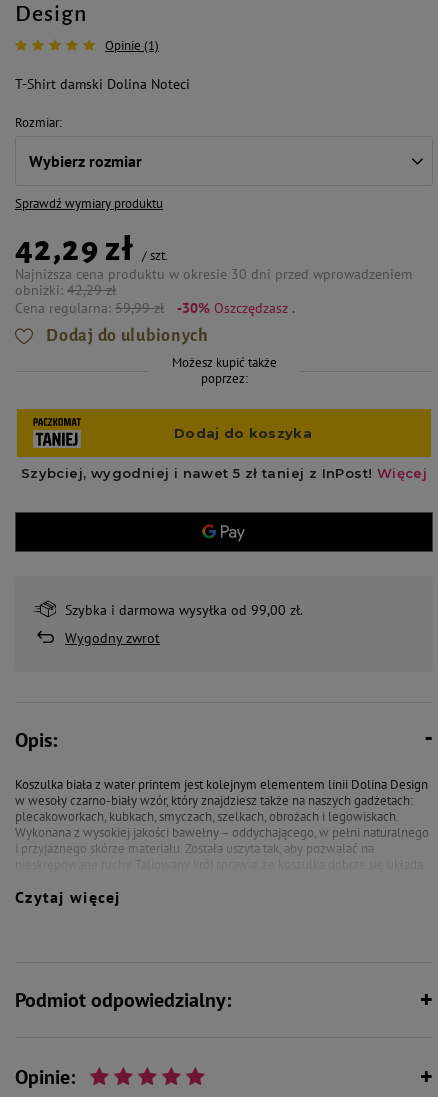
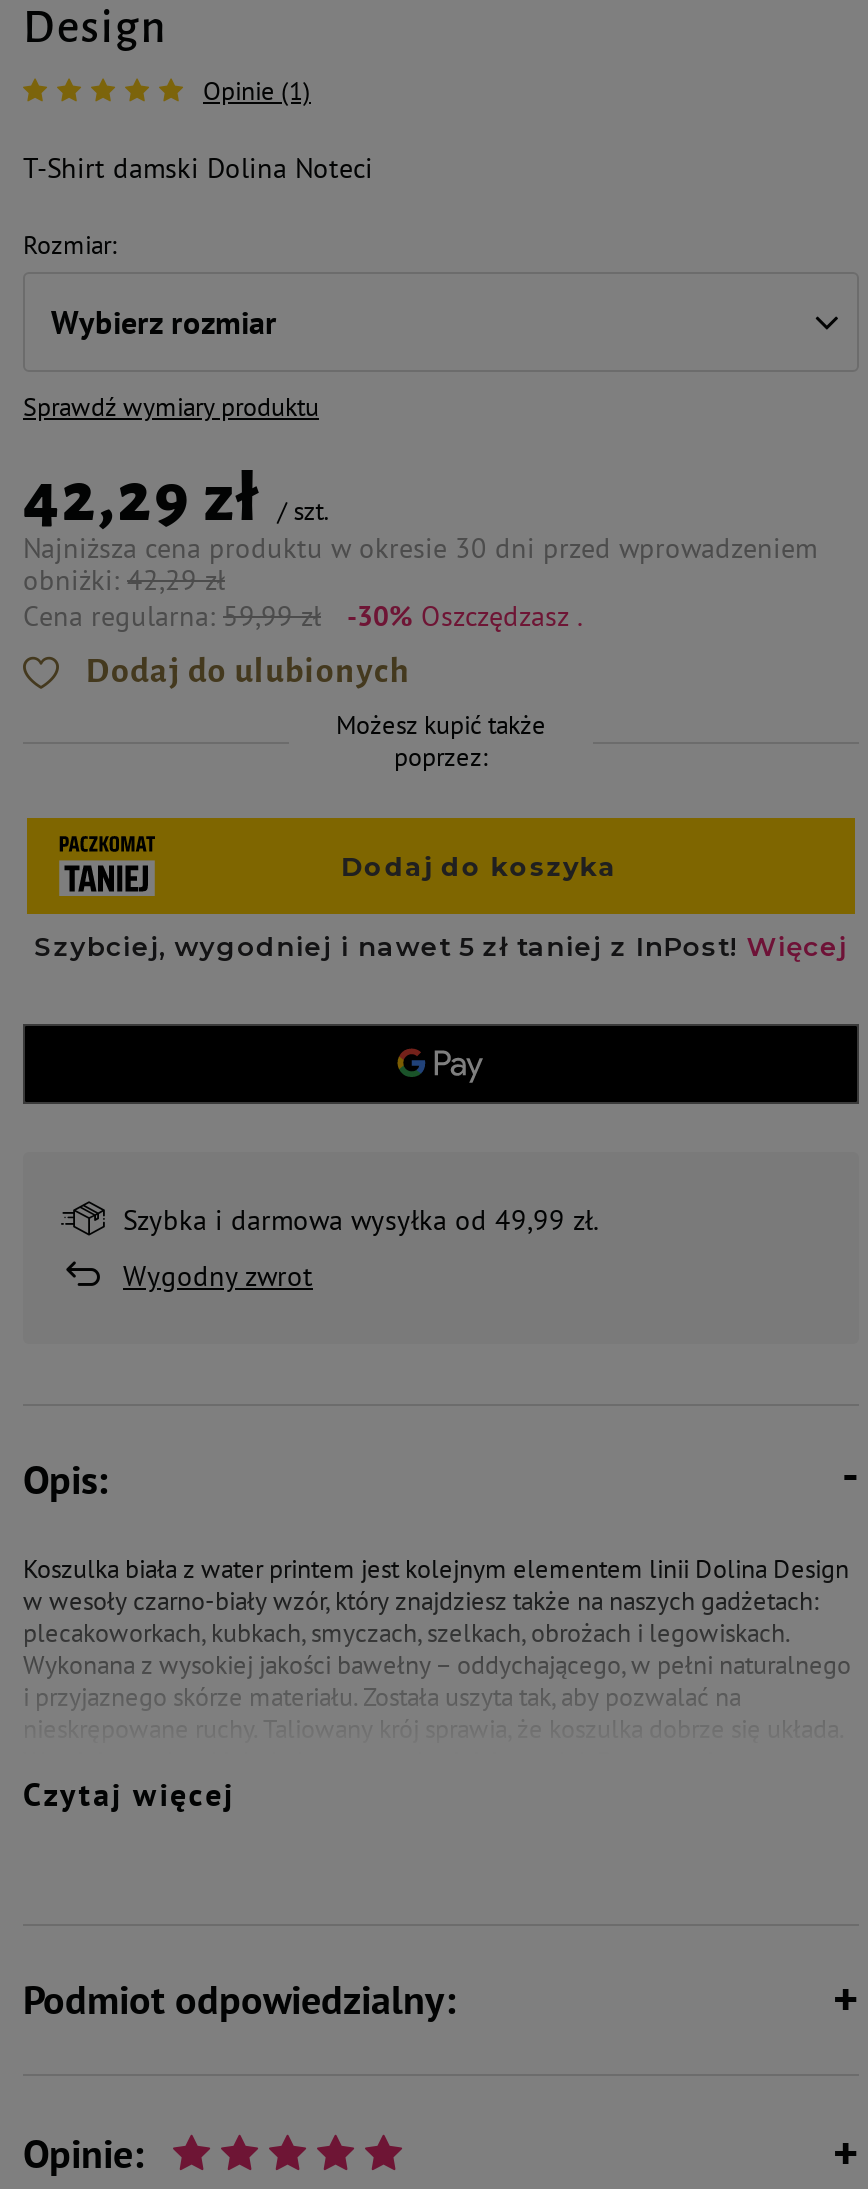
[65,601,303,619] Szybka i darmowa wysyłka od 99,00 zł. -> [123,1202,599,1238] Szybka i darmowa wysyłka od 49,99 zł.

